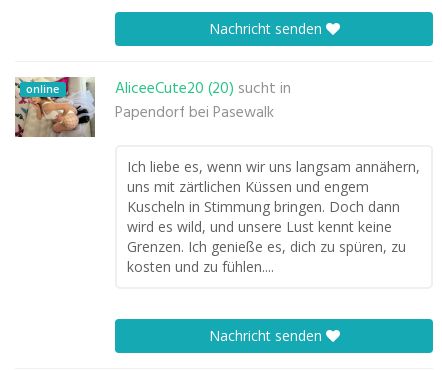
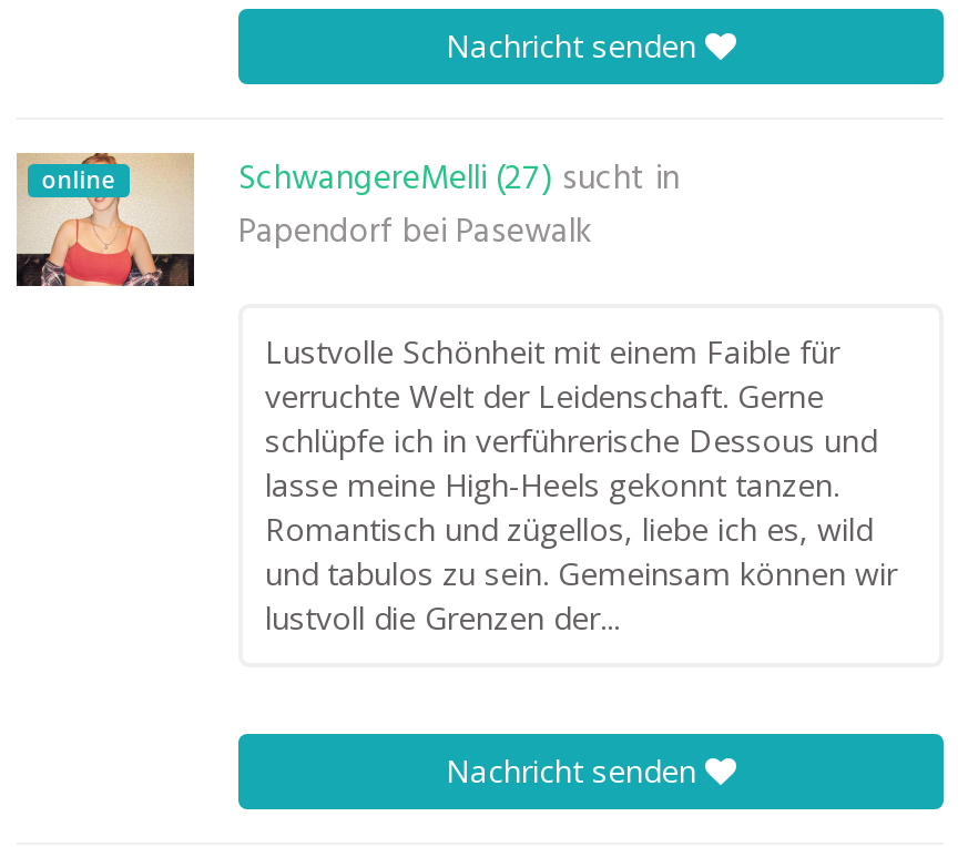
[14,76,291,138] [image] | AliceeCute20 (20) sucht in -> [17,152,680,286] [image] | SchwangereMelli (27) sucht in
[127,156,420,275] Ich liebe es, wenn wir uns langsam annähern, | uns mit zärtlichen Küssen und engem | Kuscheln in Stimmung bringen. Doch dann | wird es wild, und unsere Lust kennt keine | Grenzen. Ich genieße es, dich zu spüren, zu | kosten und zu fühlen.... -> [265,329,897,637] Lustvolle Schönheit mit einem Faible für | verruchte Welt der Leidenschaft. Gerne | schlüpfe ich in verführerische Dessous und | lasse meine High-Heels gekonnt tanzen. | Romantisch und zügellos, liebe ich es, wild | und tabulos zu sein. Gemeinsam können wir | lustvoll die Grenzen der...

